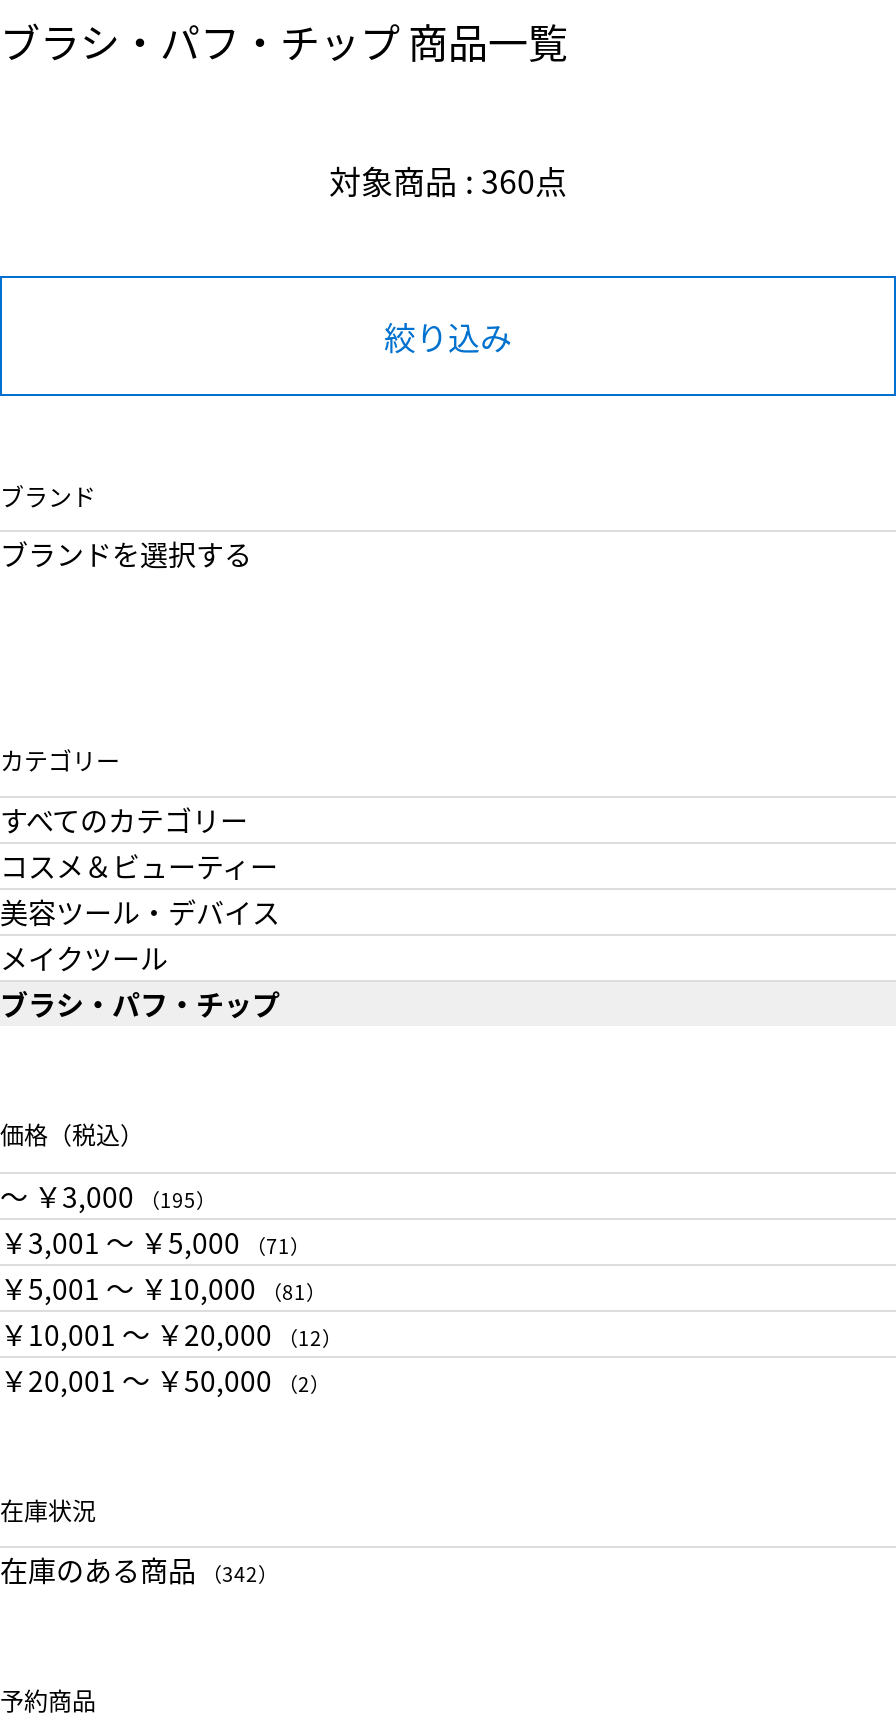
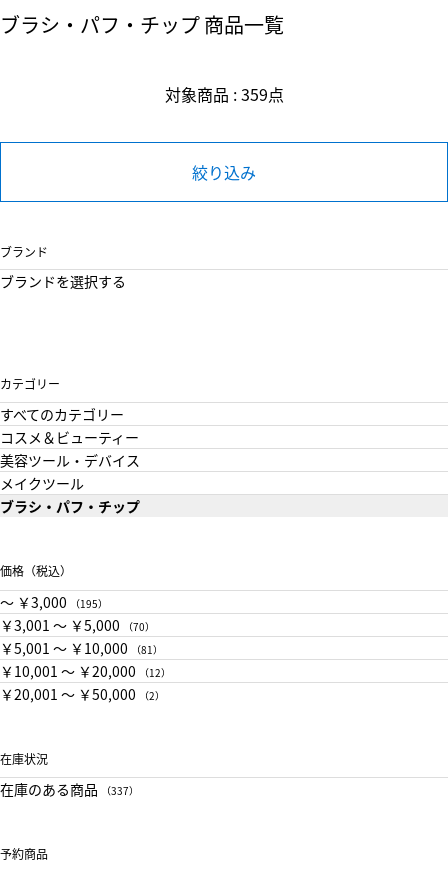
[329,157,567,205] 対象商品 : 360点 -> [164,82,283,106] 対象商品 : 359点
[0,1222,310,1262] ￥3,001 〜 ￥5,000（71） -> [0,615,155,635] ￥3,001 〜 ￥5,000（70）
[0,1551,278,1591] 在庫のある商品（342） -> [0,779,139,799] 在庫のある商品（337）

